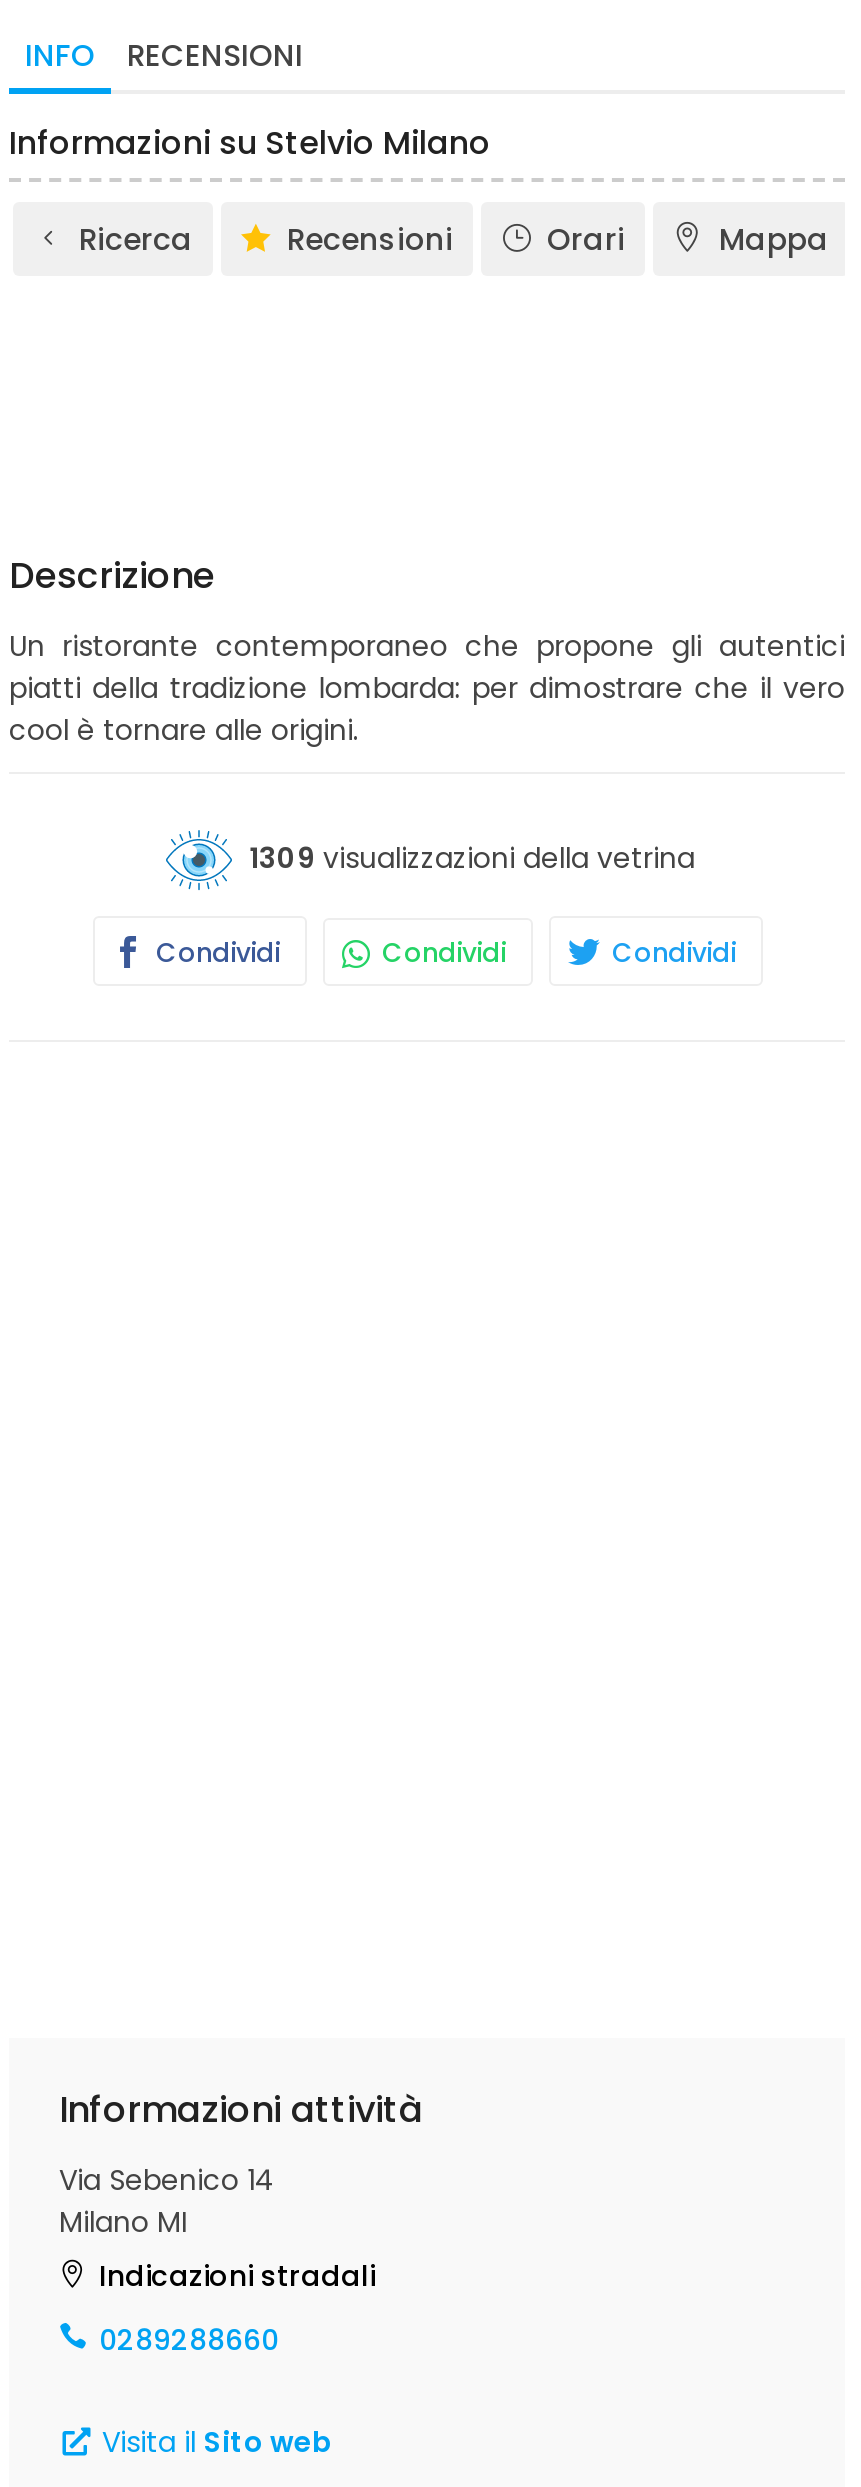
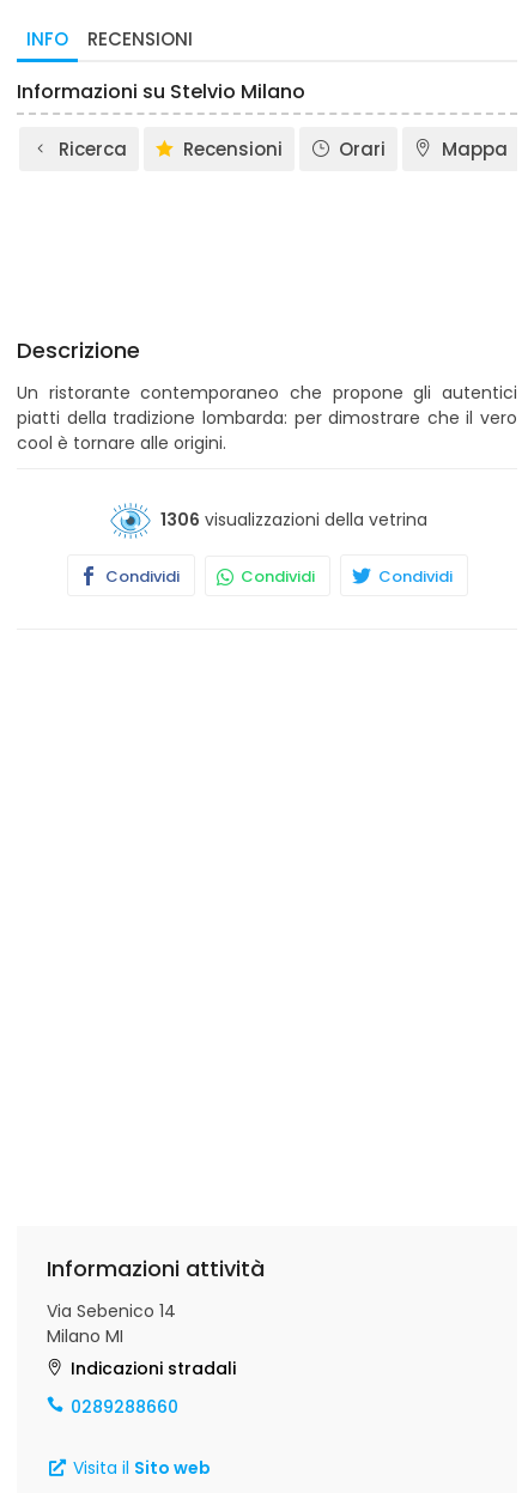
[249,838,695,878] 1309 visualizzazioni della vetrina -> [160,507,427,531] 1306 visualizzazioni della vetrina

